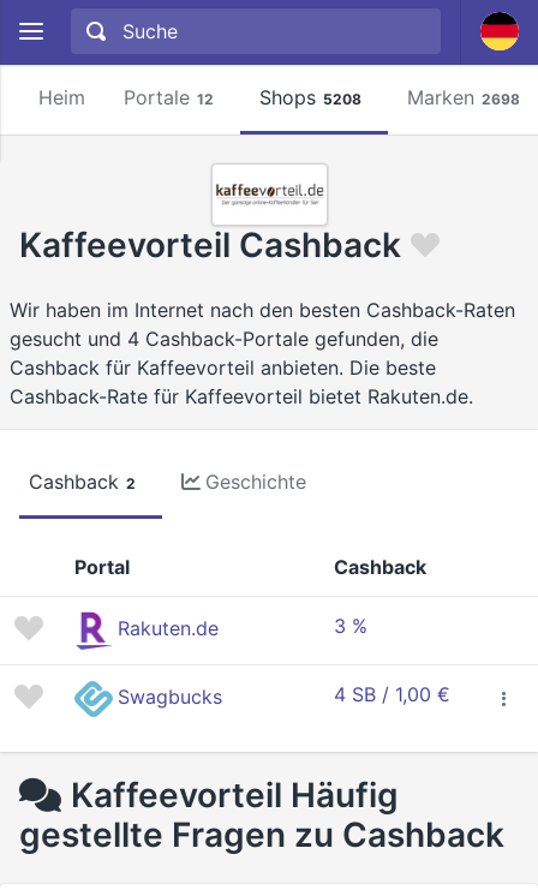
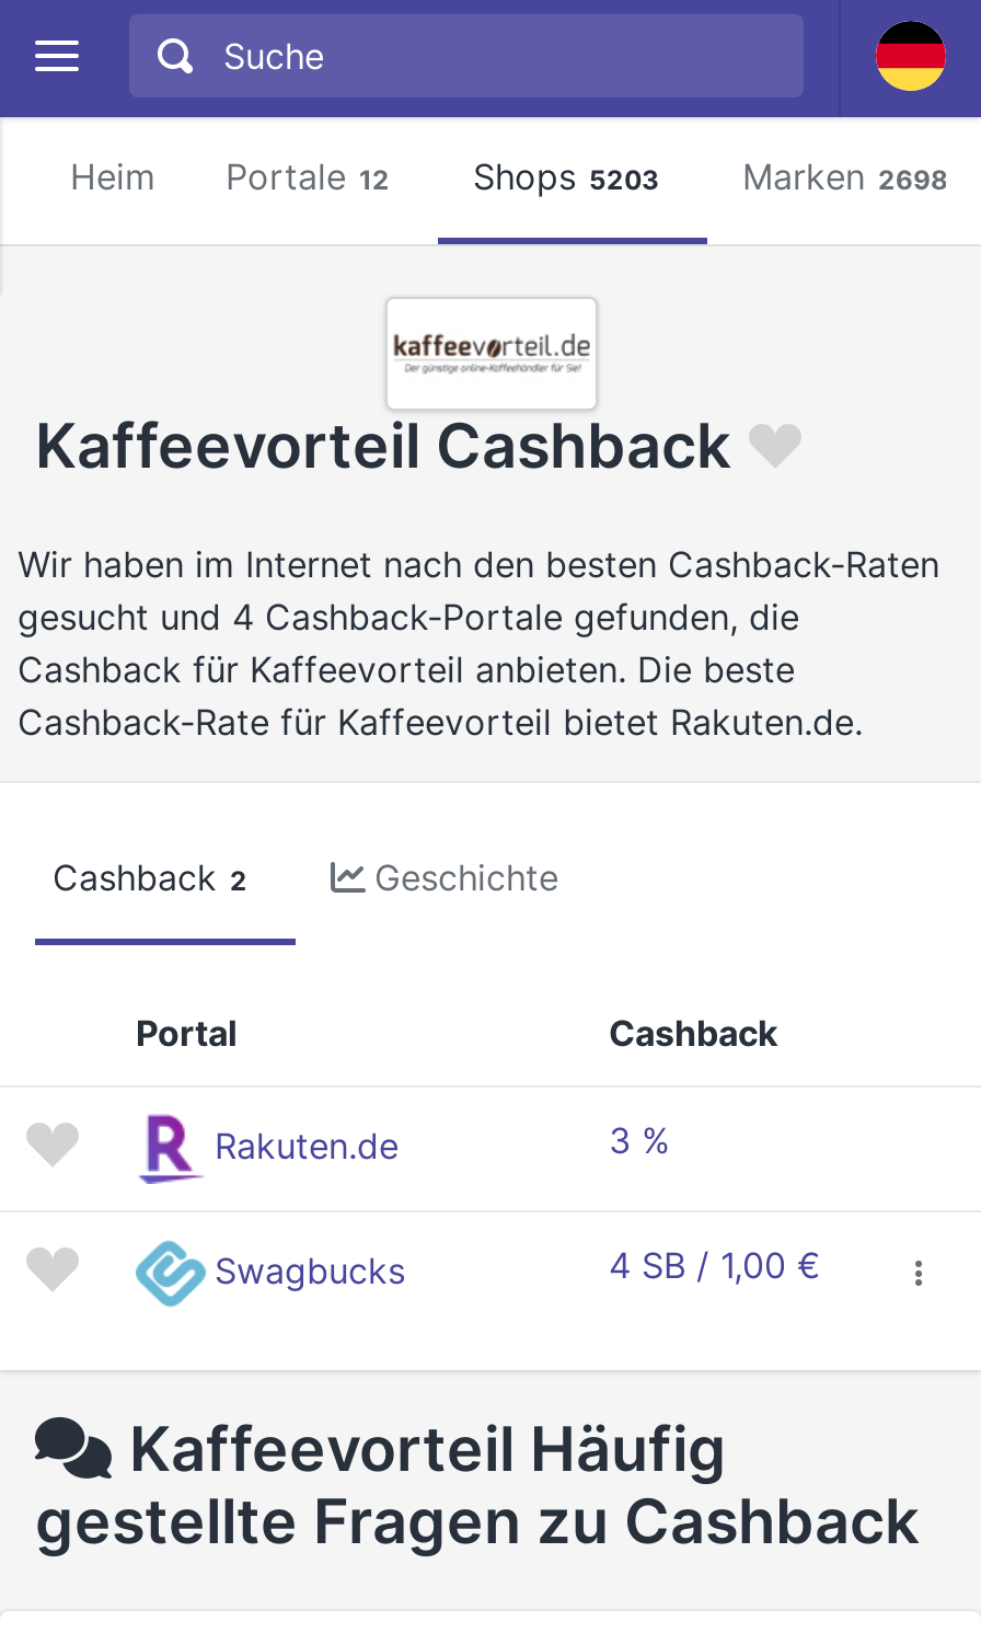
[38,85,520,109] Heim Portale 12 Shops 5208 Marken 2698 -> [70,154,948,198] Heim Portale 12 Shops 5203 Marken 2698

